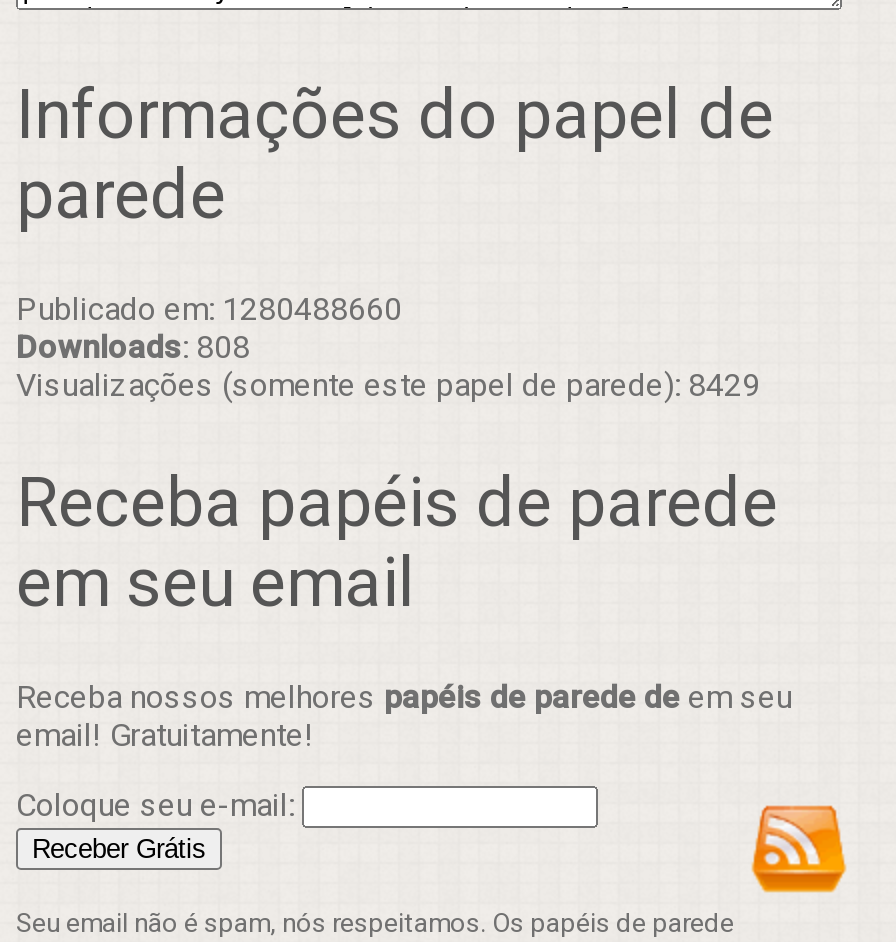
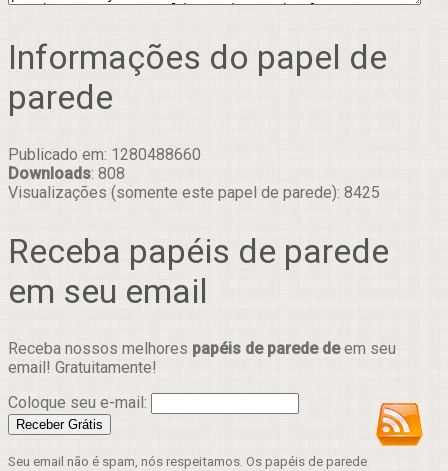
[16,367,760,405] Visualizações (somente este papel de parede): 8429 -> [8,183,380,202] Visualizações (somente este papel de parede): 8425

